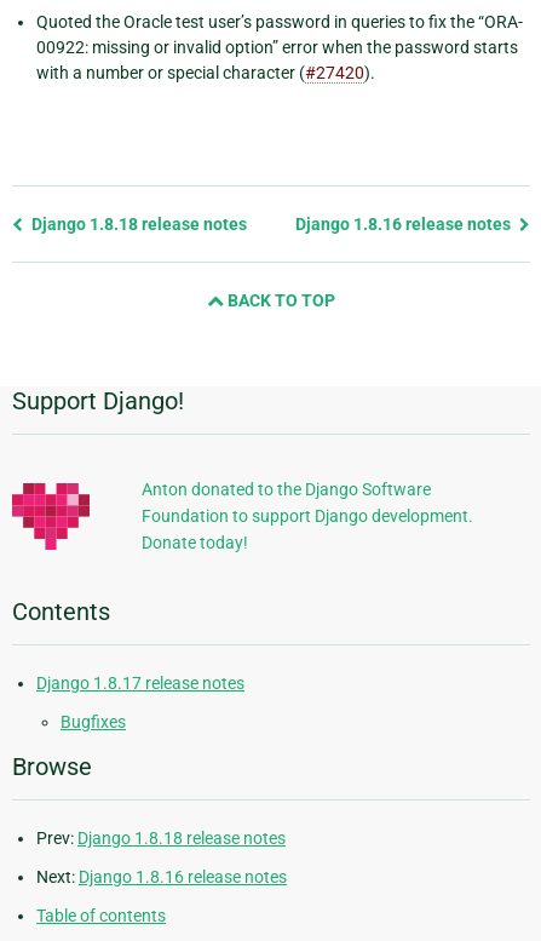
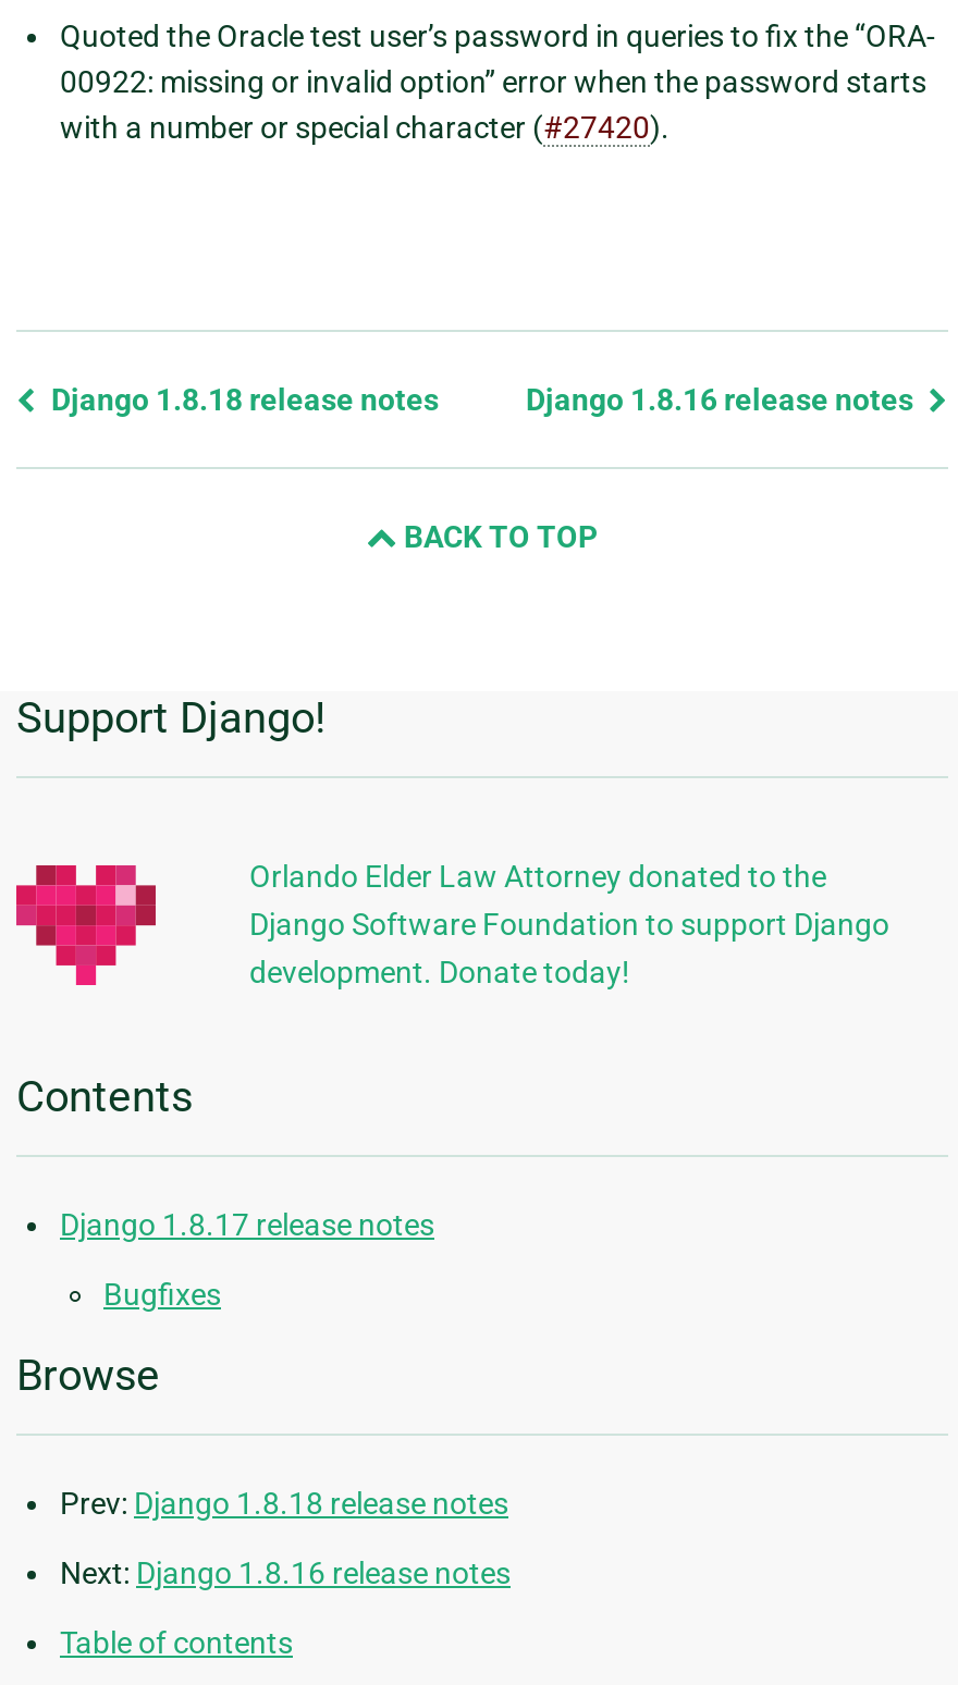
[142,480,473,553] Anton donated to the Django Software | Foundation to support Django development. | Donate today! -> [249,859,889,990] Orlando Elder Law Attorney donated to the | Django Software Foundation to support Django | development. Donate today!

